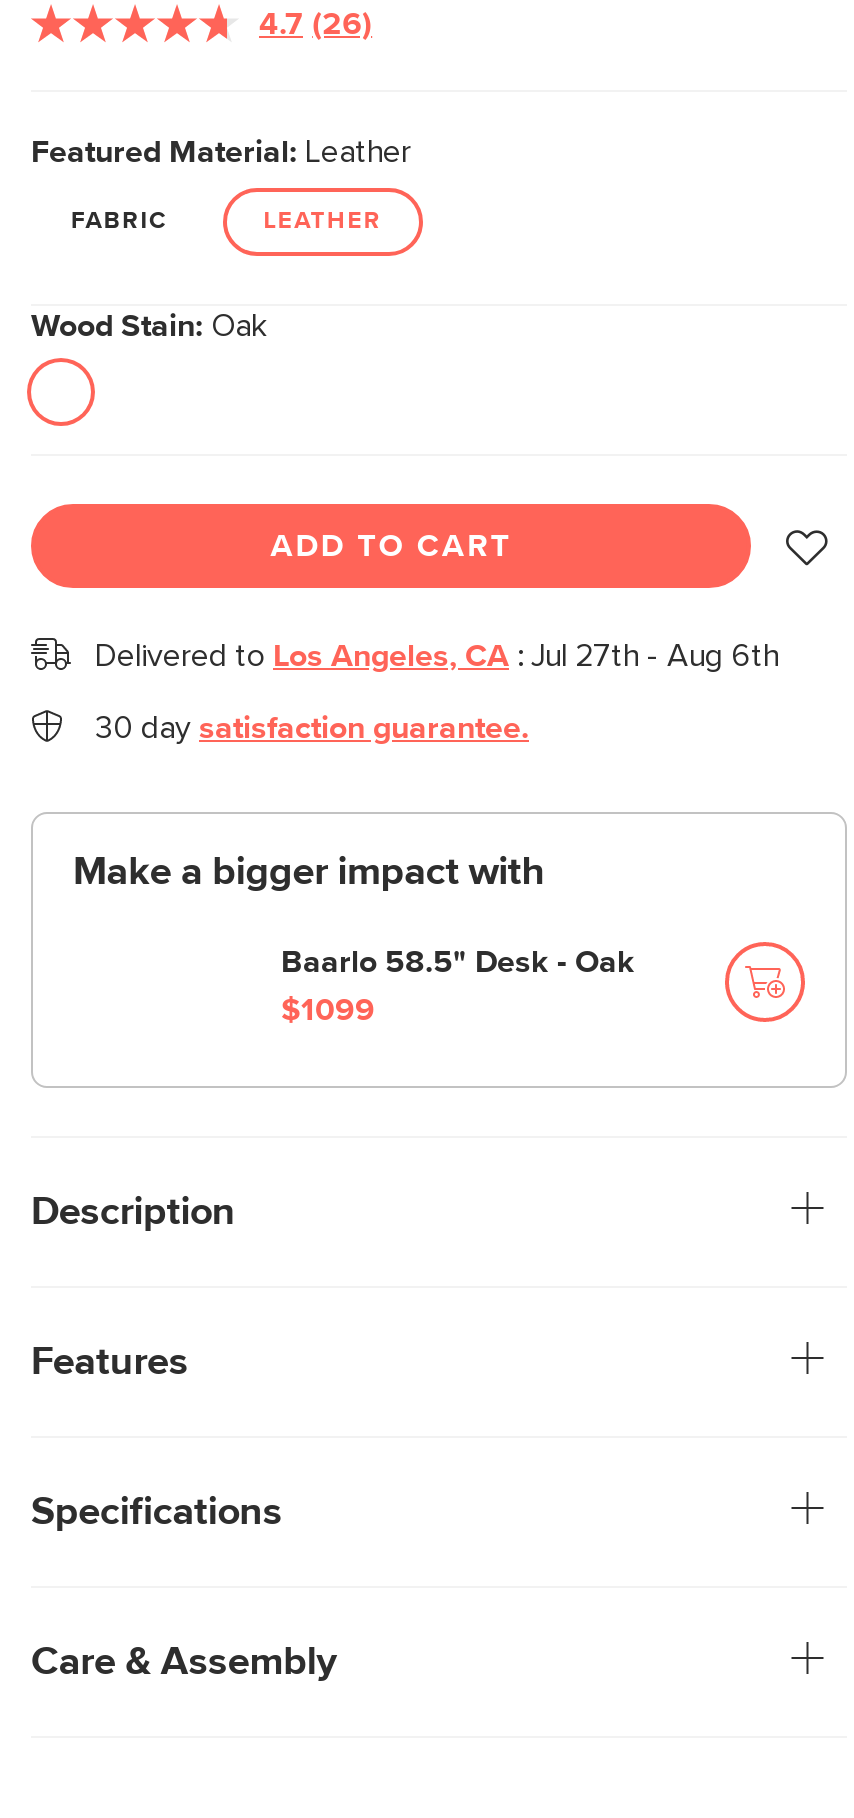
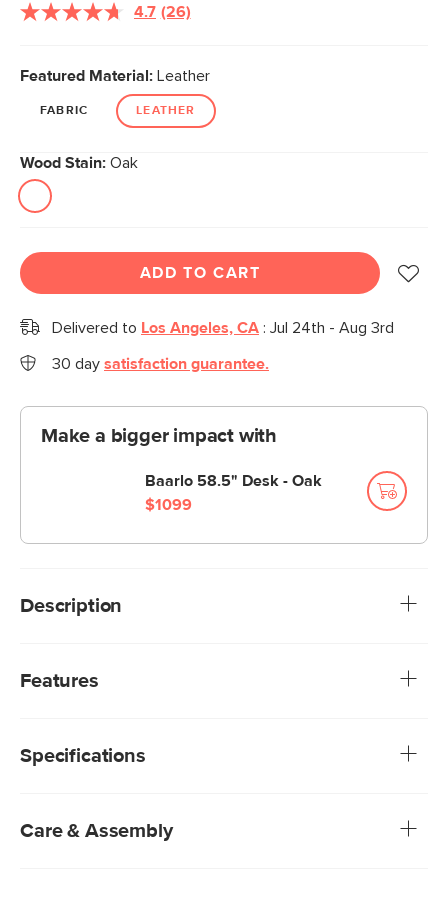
[95,640,779,672] Delivered to Los Angeles, CA: Jul 27th - Aug 6th -> [52,320,394,336] Delivered to Los Angeles, CA: Jul 24th - Aug 3rd

